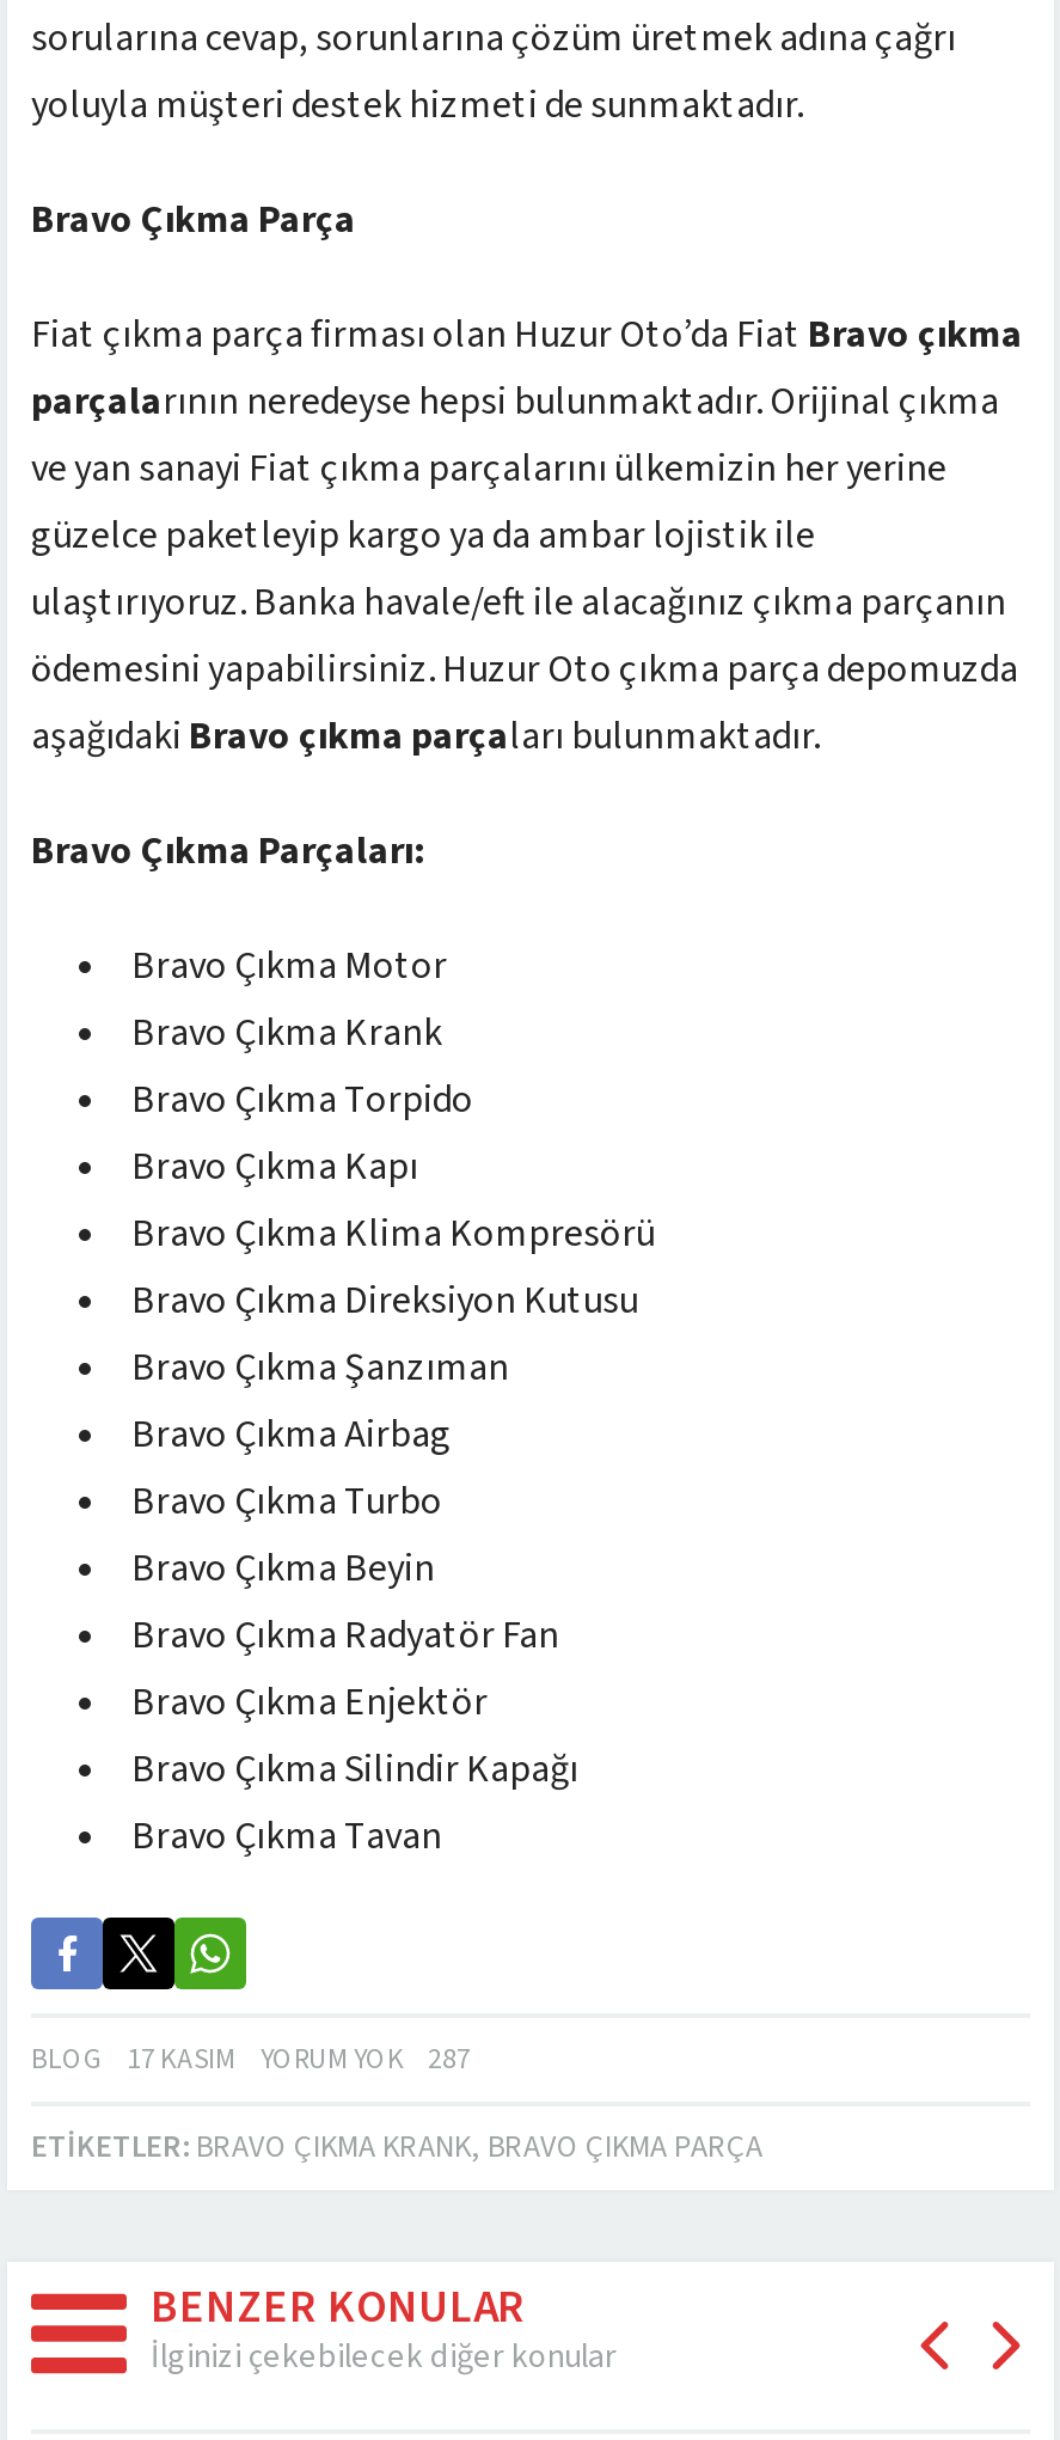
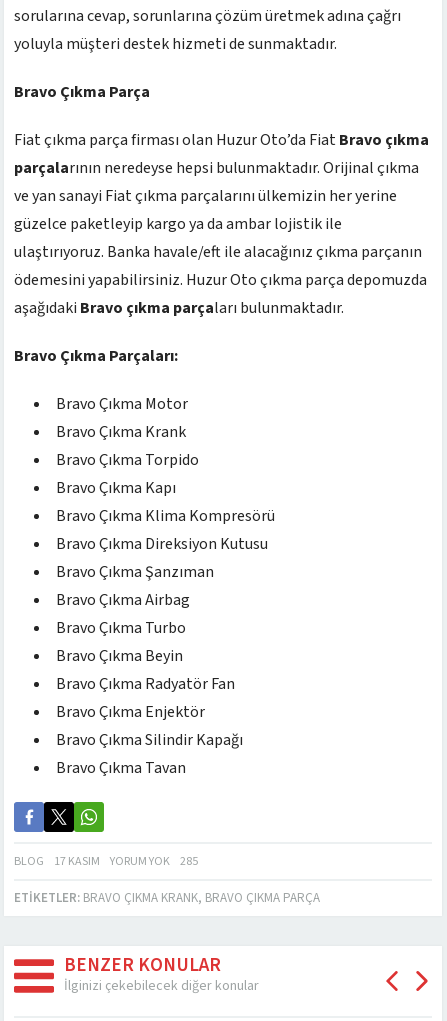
[31,2040,471,2080] BLOG 17 KASIM YORUM YOK 287 -> [14,853,198,870] BLOG 17 KASIM YORUM YOK 285

